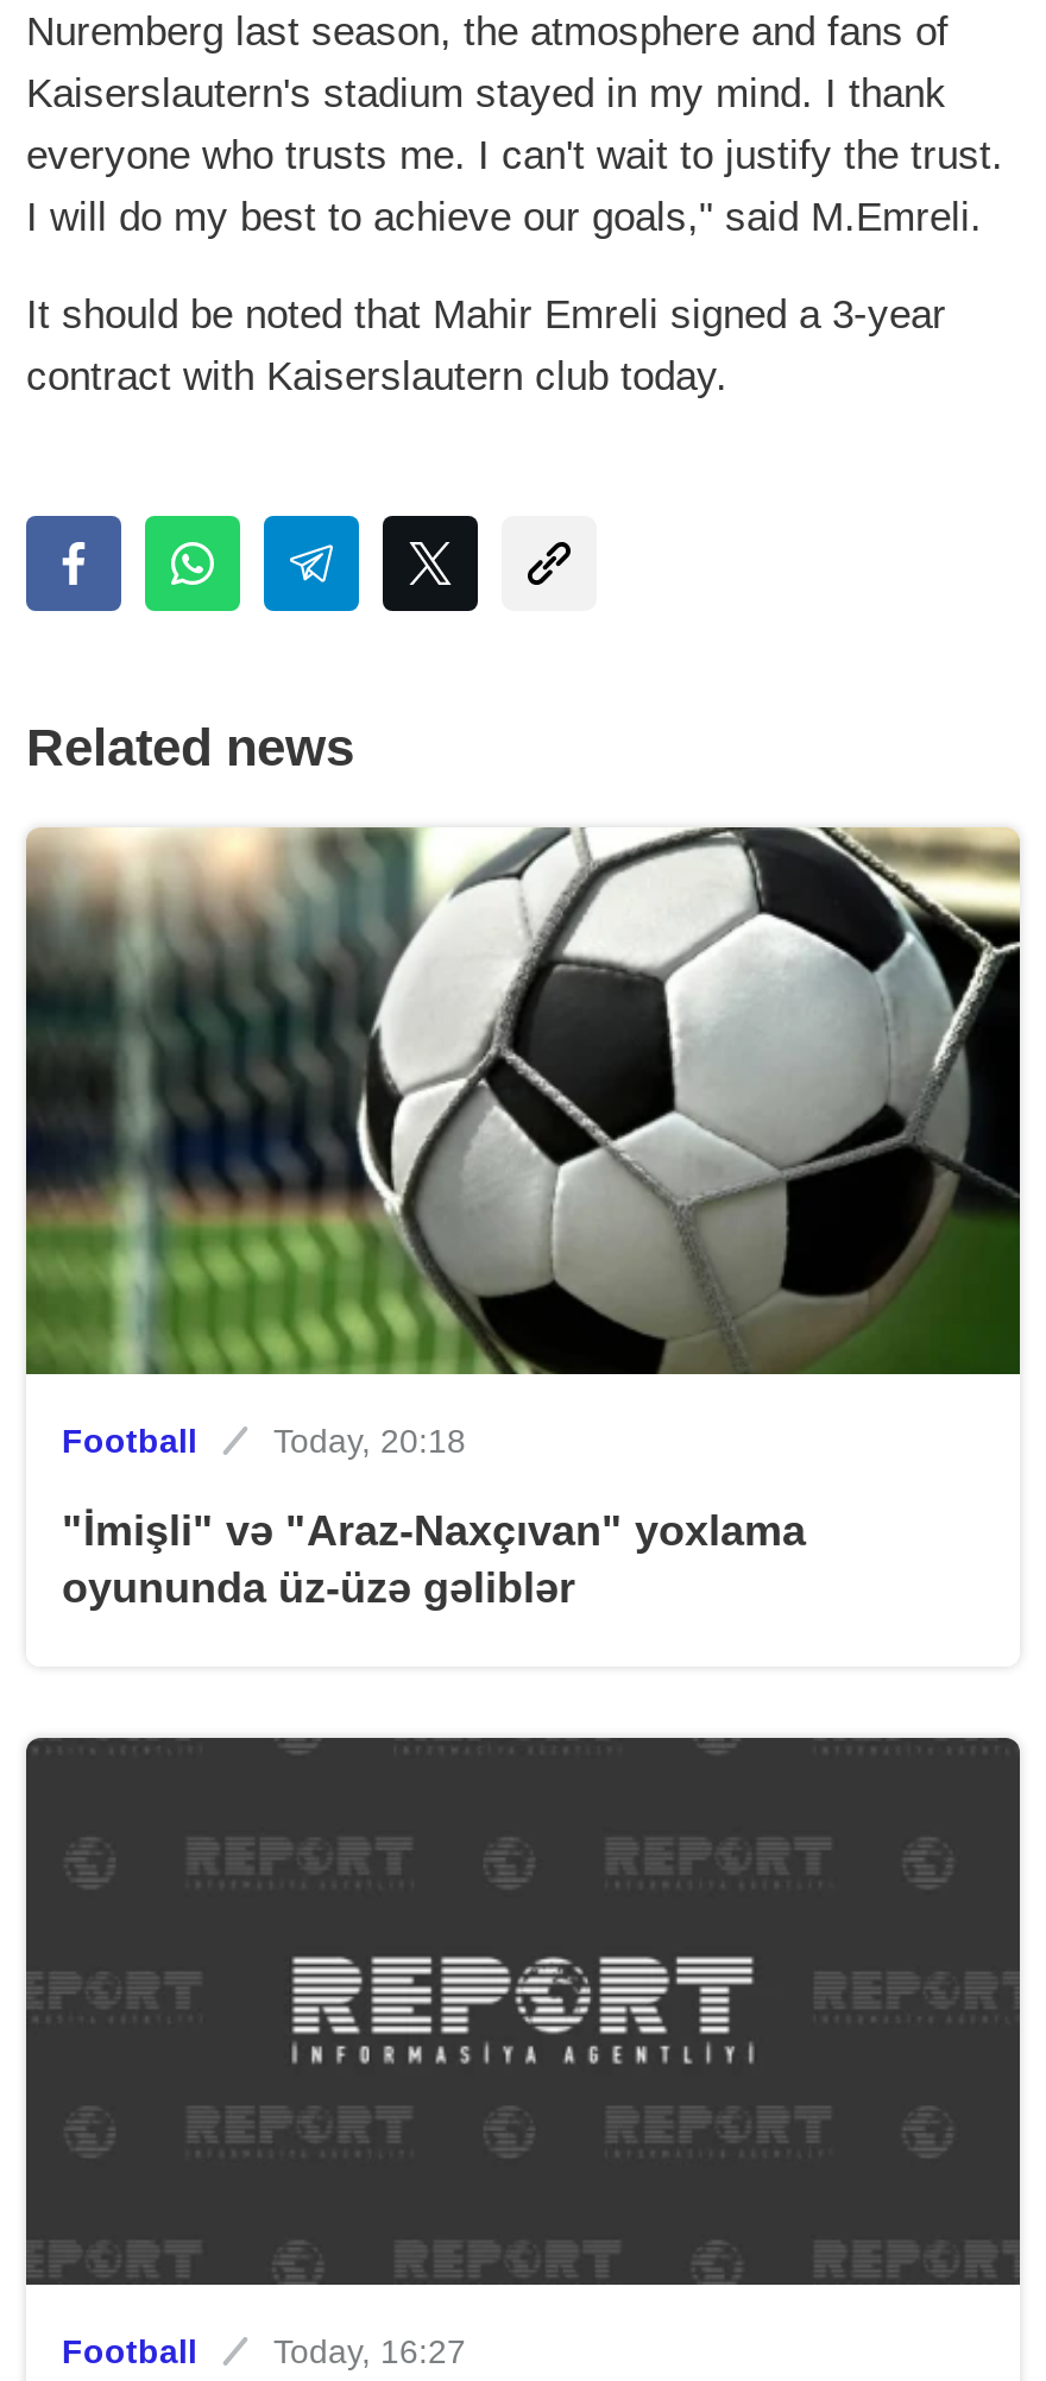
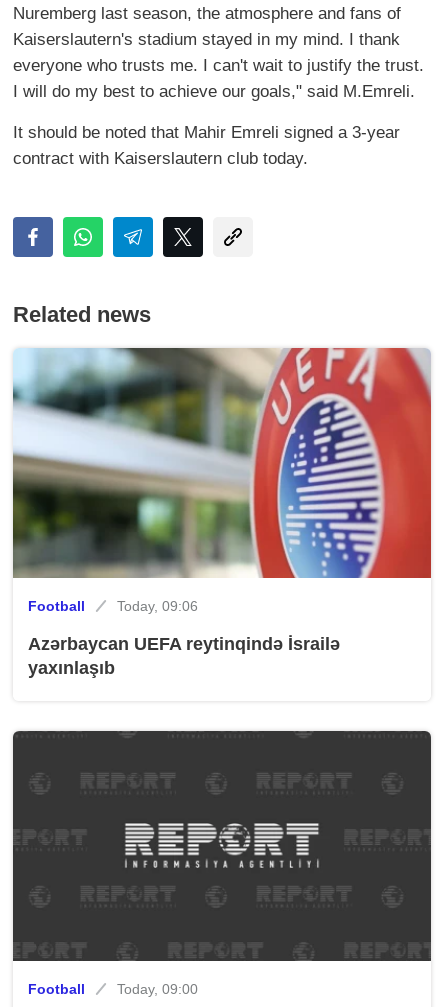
[24,825,1022,1459] [image] | Football Today, 20:18 -> [12,347,432,614] [image] | Football Today, 09:06
[62,1507,806,1611] "İmişli" və "Araz-Naxçıvan" yoxlama | oyununda üz-üzə gəliblər -> [28,634,340,678] Azərbaycan UEFA reytinqində İsrailə | yaxınlaşıb
[62,2332,466,2370] Football Today, 16:27 -> [28,981,198,997] Football Today, 09:00

